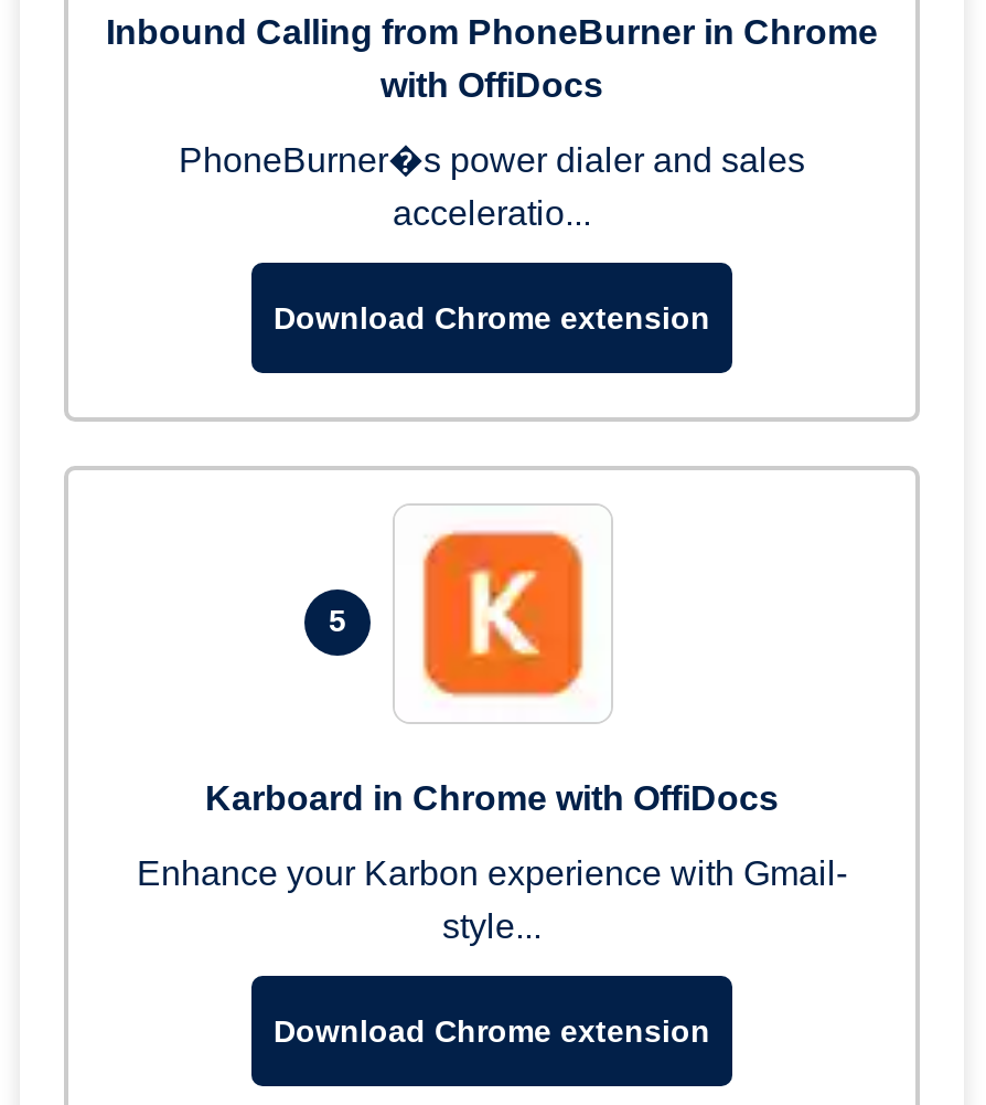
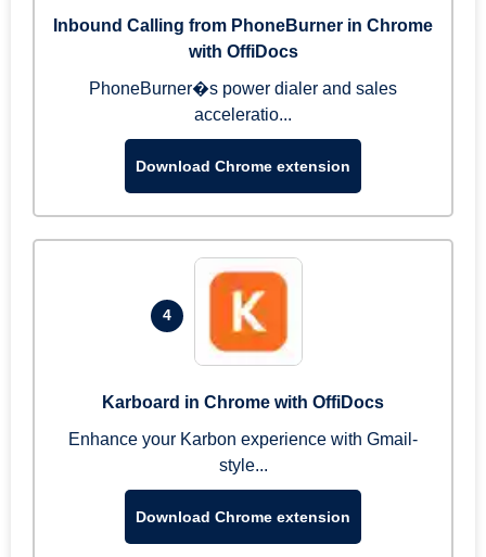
[329,603,346,638] 5 -> [163,306,171,324] 4

